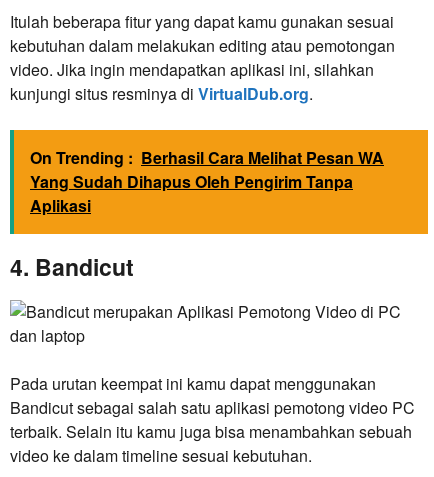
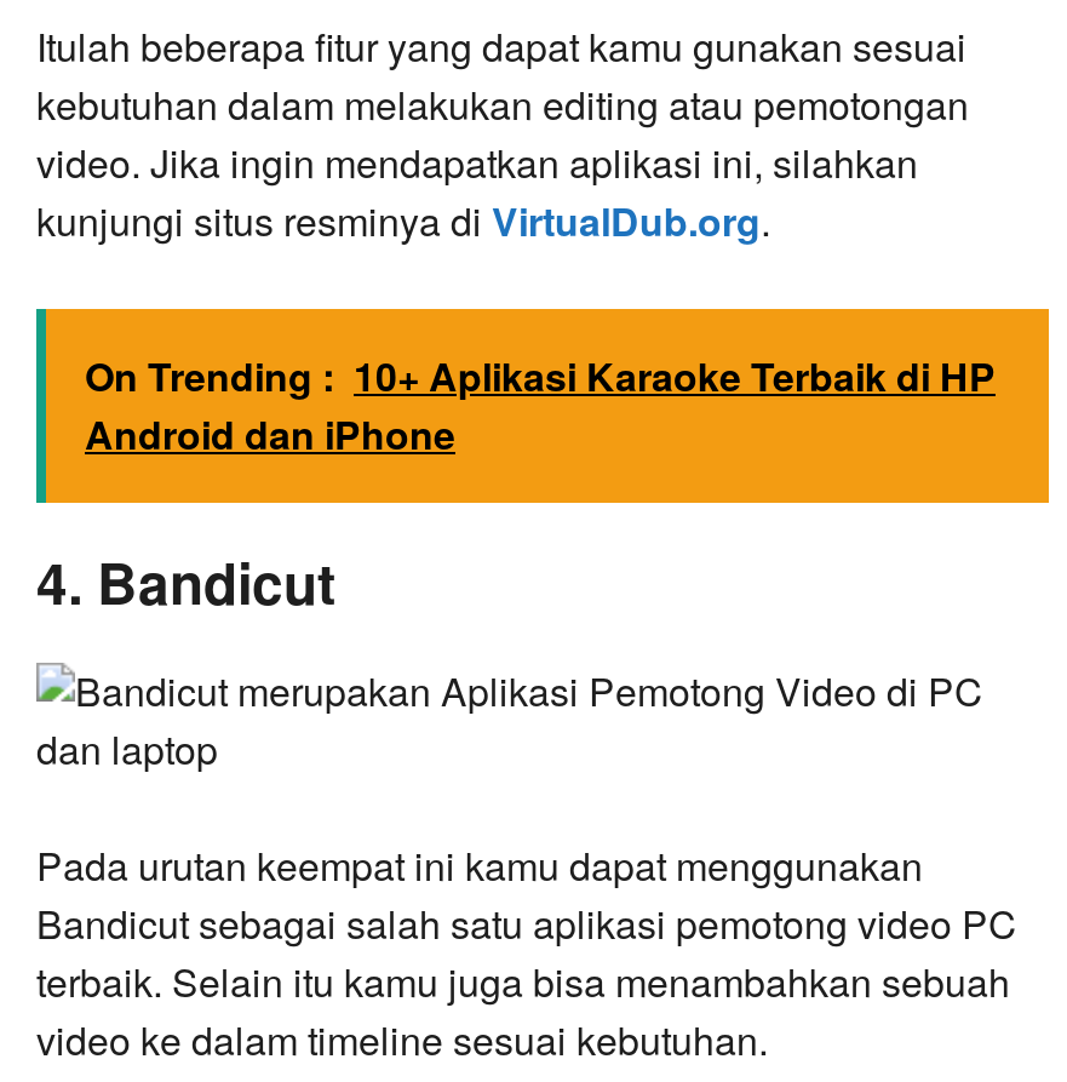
[30,146,384,217] On Trending : Berhasil Cara Melihat Pesan WA | Yang Sudah Dihapus Oleh Pengirim Tanpa | Aplikasi -> [85,348,996,461] On Trending : 10+ Aplikasi Karaoke Terbaik di HP | Android dan iPhone

